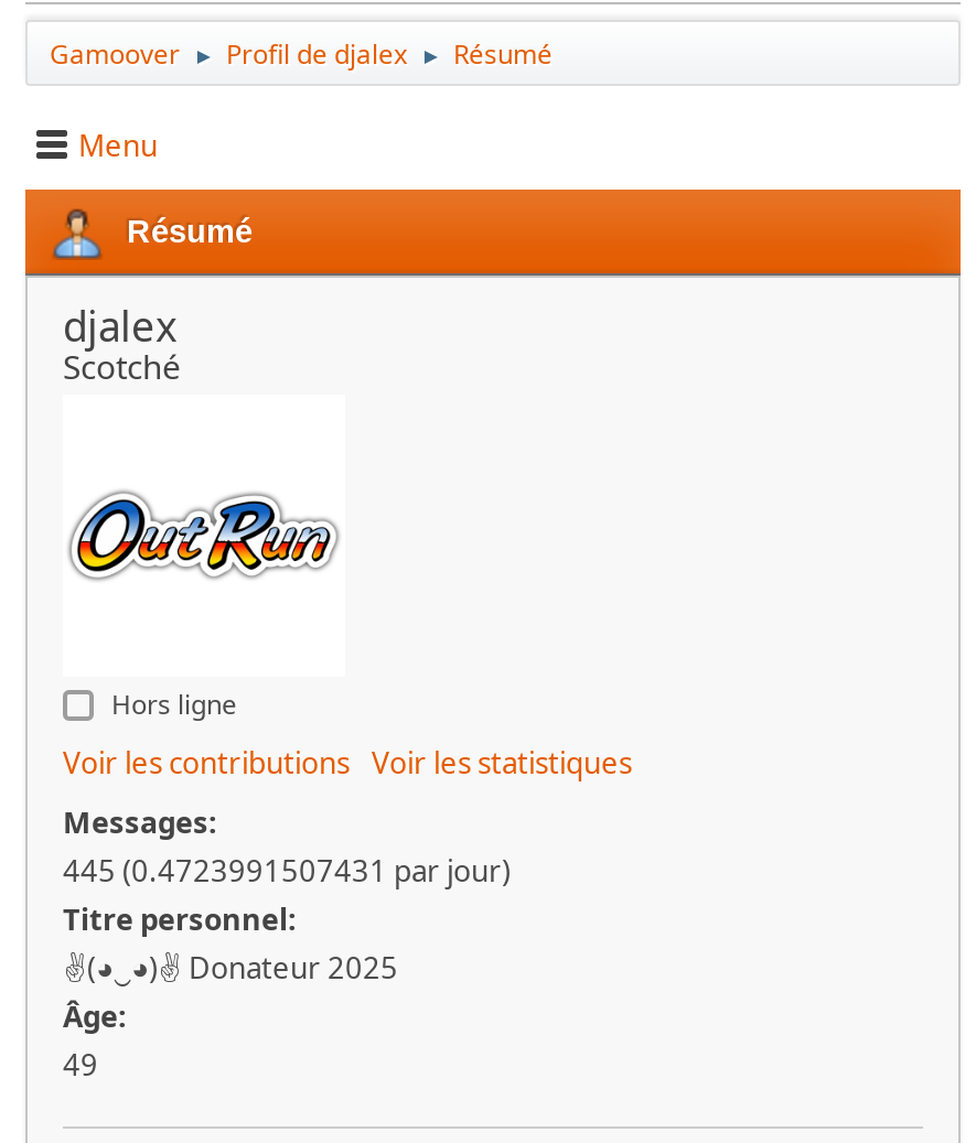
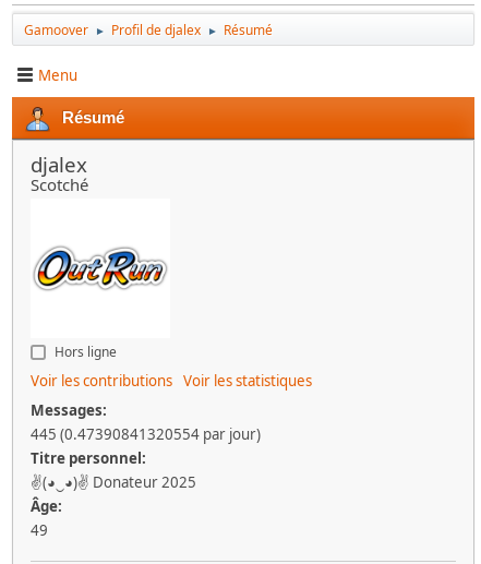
[63,851,511,891] 445 (0.4723991507431 par jour) -> [31,424,261,444] 445 (0.47390841320554 par jour)

